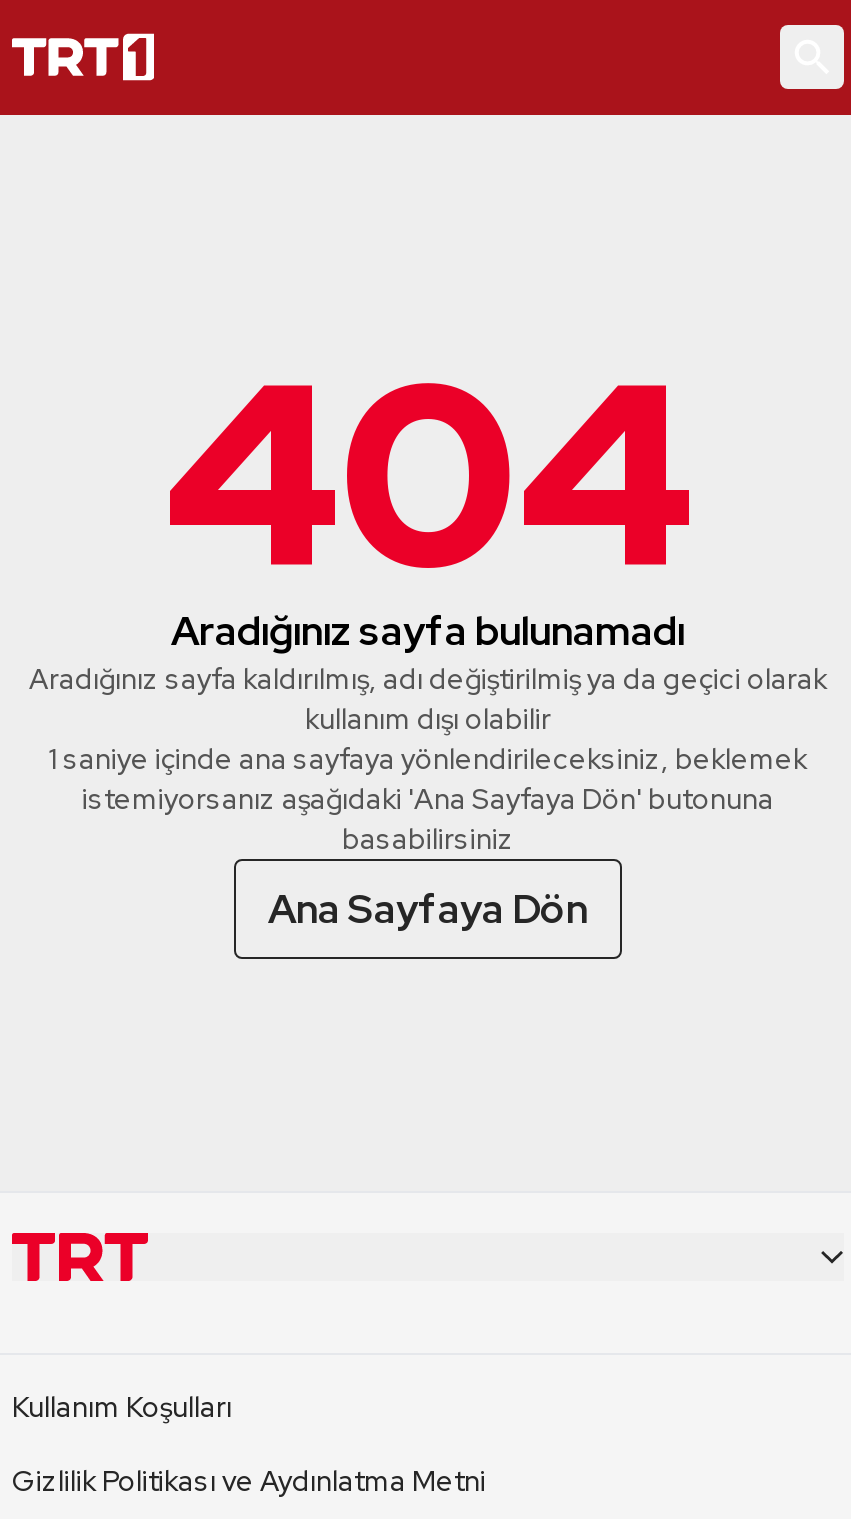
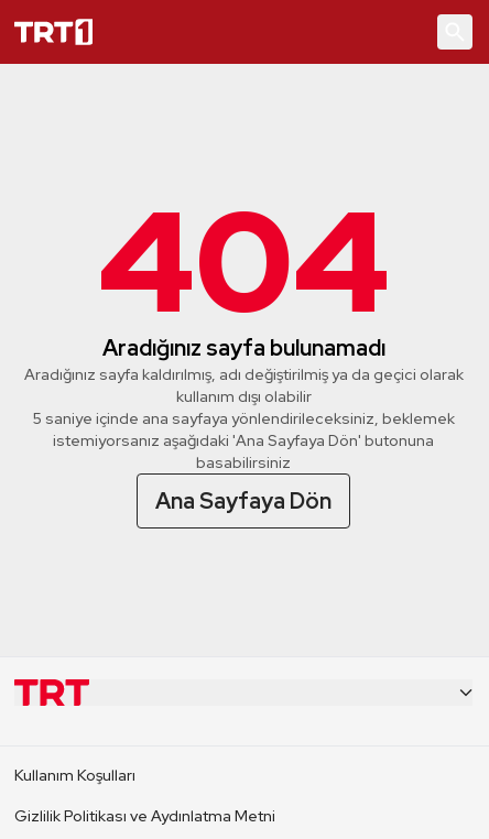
[49,741,807,777] 1 saniye içinde ana sayfaya yönlendirileceksiniz, beklemek -> [32,408,454,428] 5 saniye içinde ana sayfaya yönlendirileceksiniz, beklemek

